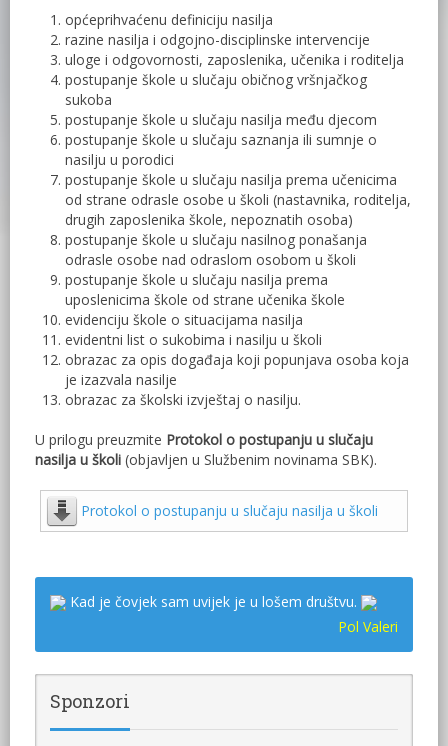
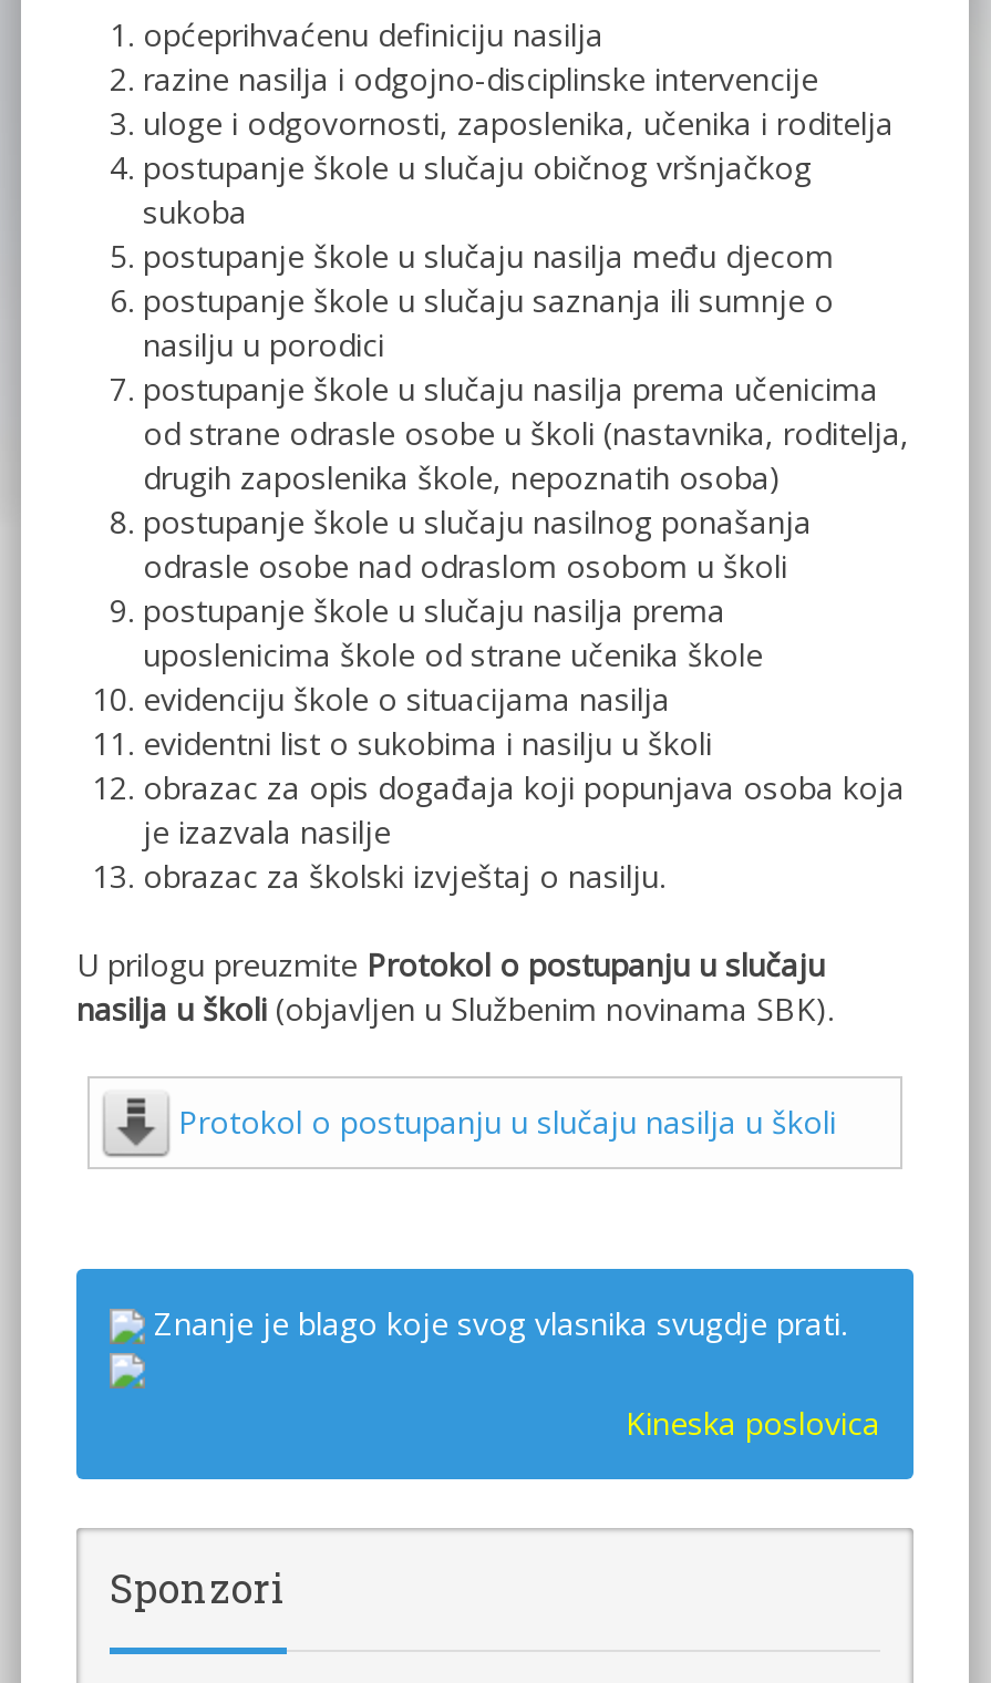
[66,592,398,636] Kad je čovjek sam uvijek je u lošem društvu. | Pol Valeri -> [145,1303,880,1444] Znanje je blago koje svog vlasnika svugdje prati. | Kineska poslovica

